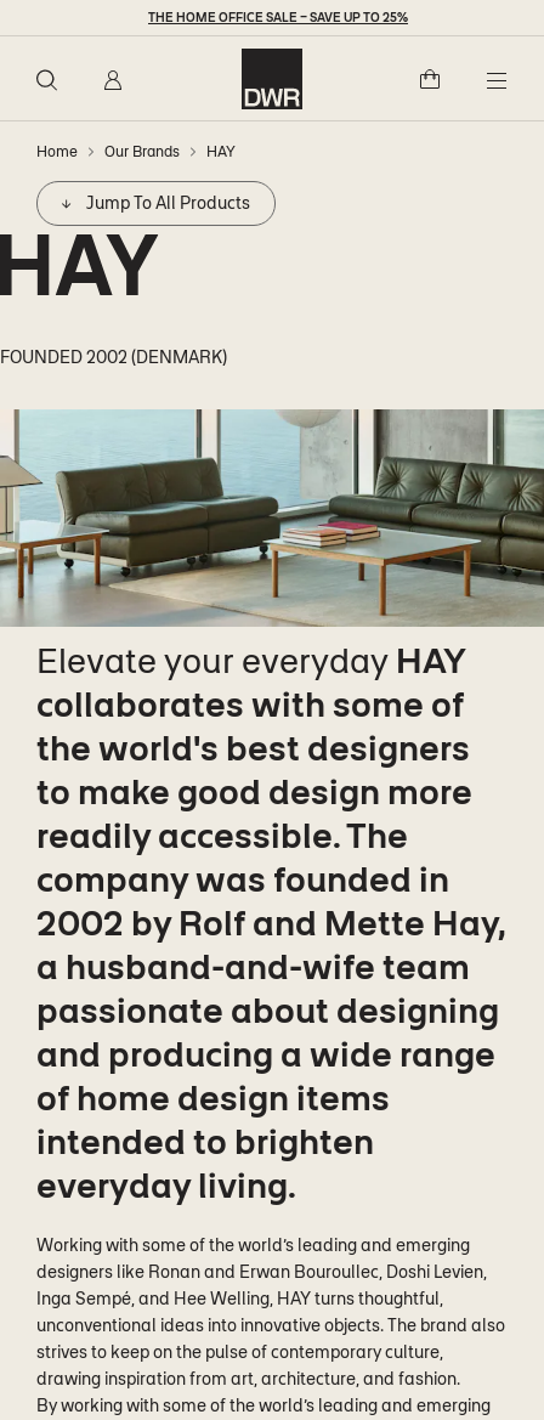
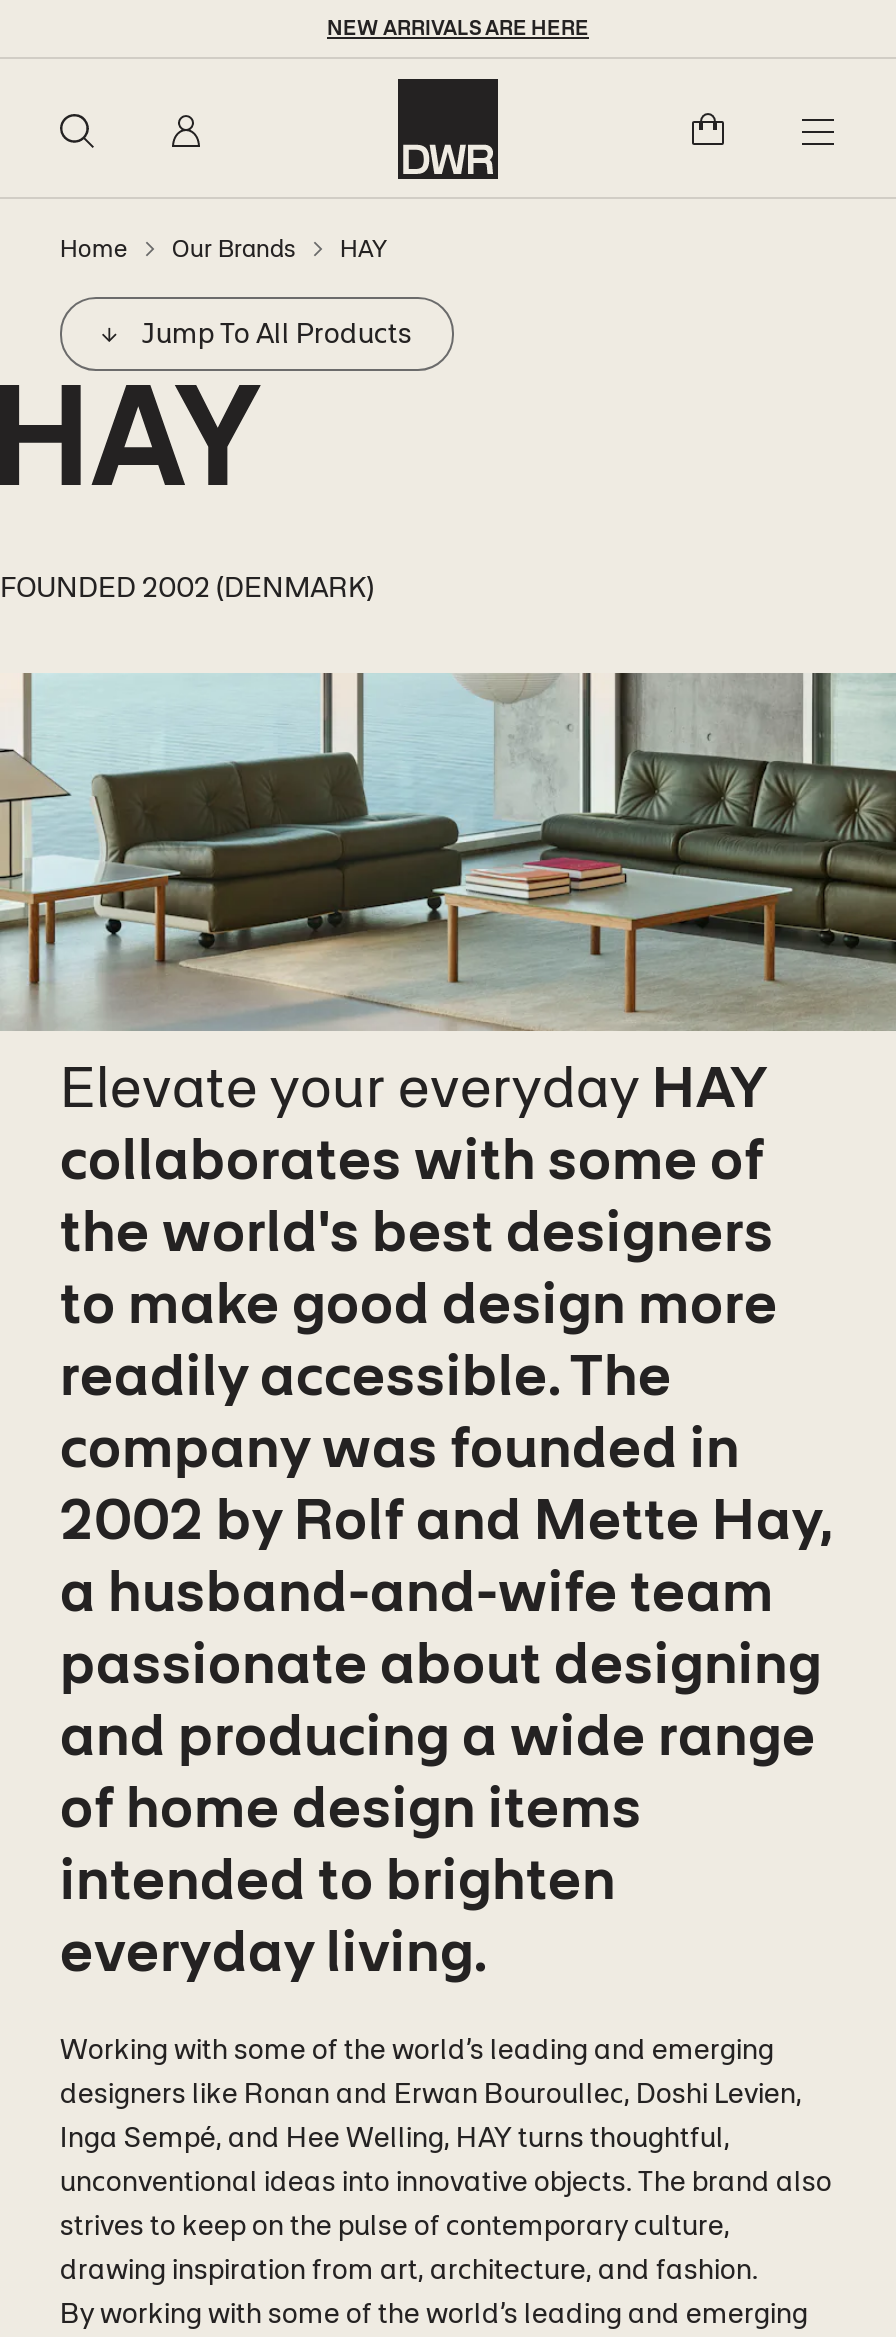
[148,10,408,24] THE HOME OFFICE SALE – SAVE UP TO 25% -> [327,15,589,39] NEW ARRIVALS ARE HERE

